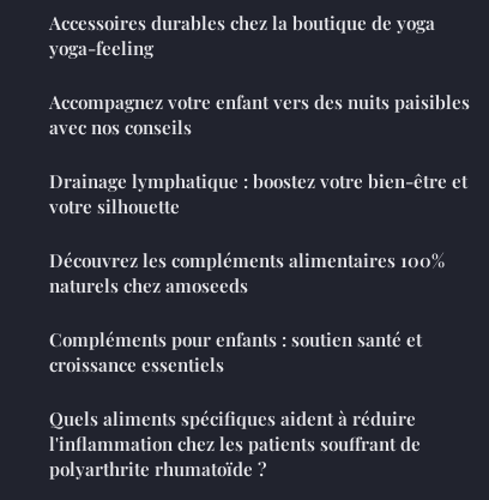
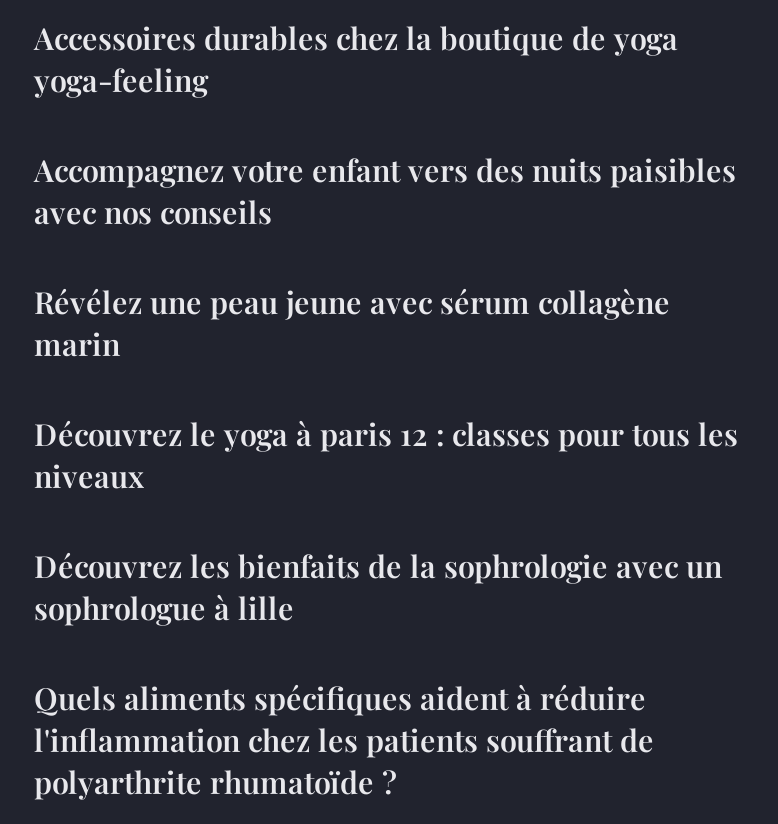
[49,169,467,219] Drainage lymphatique : boostez votre bien-être et | votre silhouette -> [34,283,670,365] Révélez une peau jeune avec sérum collagène | marin
[49,249,445,298] Découvrez les compléments alimentaires 100% | naturels chez amoseeds -> [34,415,738,497] Découvrez le yoga à paris 12 : classes pour tous les | niveaux
[49,328,422,377] Compléments pour enfants : soutien santé et | croissance essentiels -> [34,547,722,629] Découvrez les bienfaits de la sophrologie avec un | sophrologue à lille

